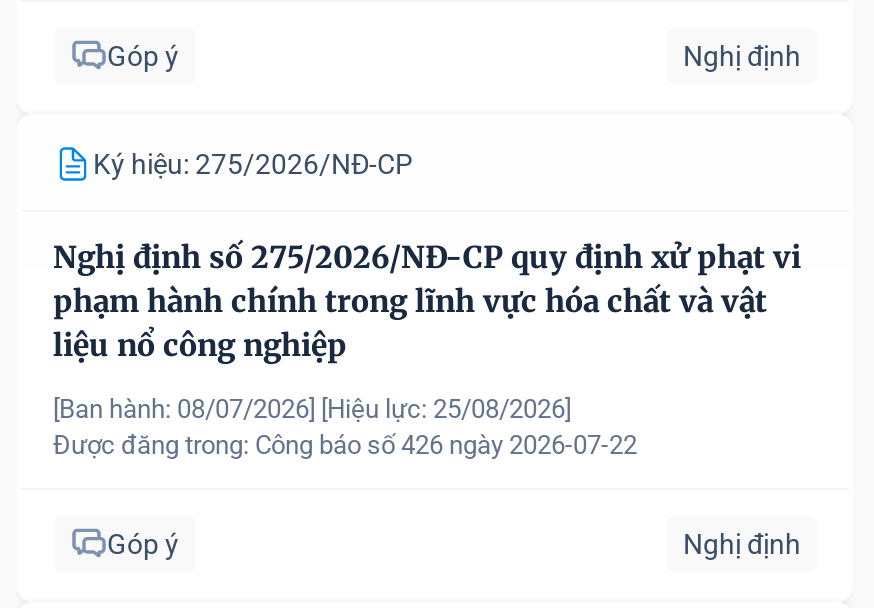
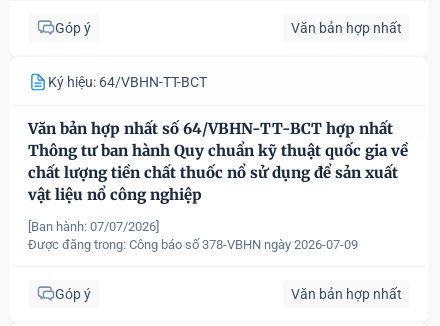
[683,41,801,73] Nghị định -> [291,20,402,36] Văn bản hợp nhất
[93,149,413,181] Ký hiệu: 275/2026/NĐ-CP -> [48,74,207,90] Ký hiệu: 64/VBHN-TT-BCT
[53,239,801,365] Nghị định số 275/2026/NĐ-CP quy định xử phạt vi | phạm hành chính trong lĩnh vực hóa chất và vật | liệu nổ công nghiệp -> [28,119,408,204] Văn bản hợp nhất số 64/VBHN-TT-BCT hợp nhất | Thông tư ban hành Quy chuẩn kỹ thuật quốc gia về | chất lượng tiền chất thuốc nổ sử dụng để sản xuất | vật liệu nổ công nghiệp
[53,395,637,461] [Ban hành: 08/07/2026] [Hiệu lực: 25/08/2026] | Được đăng trong: Công báo số 426 ngày 2026-07-22 -> [28,219,358,252] [Ban hành: 07/07/2026] | Được đăng trong: Công báo số 378-VBHN ngày 2026-07-09
[683,529,801,561] Nghị định -> [291,286,402,302] Văn bản hợp nhất

